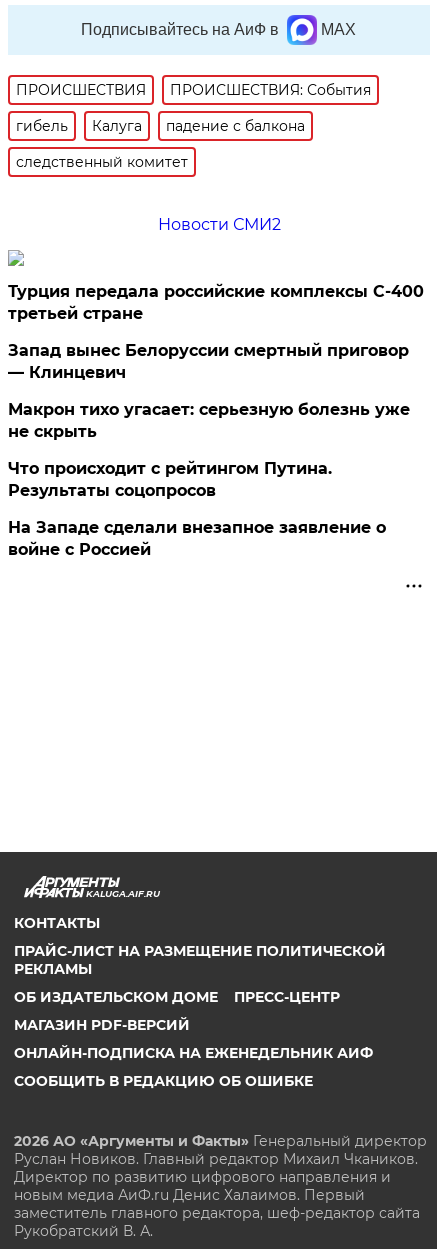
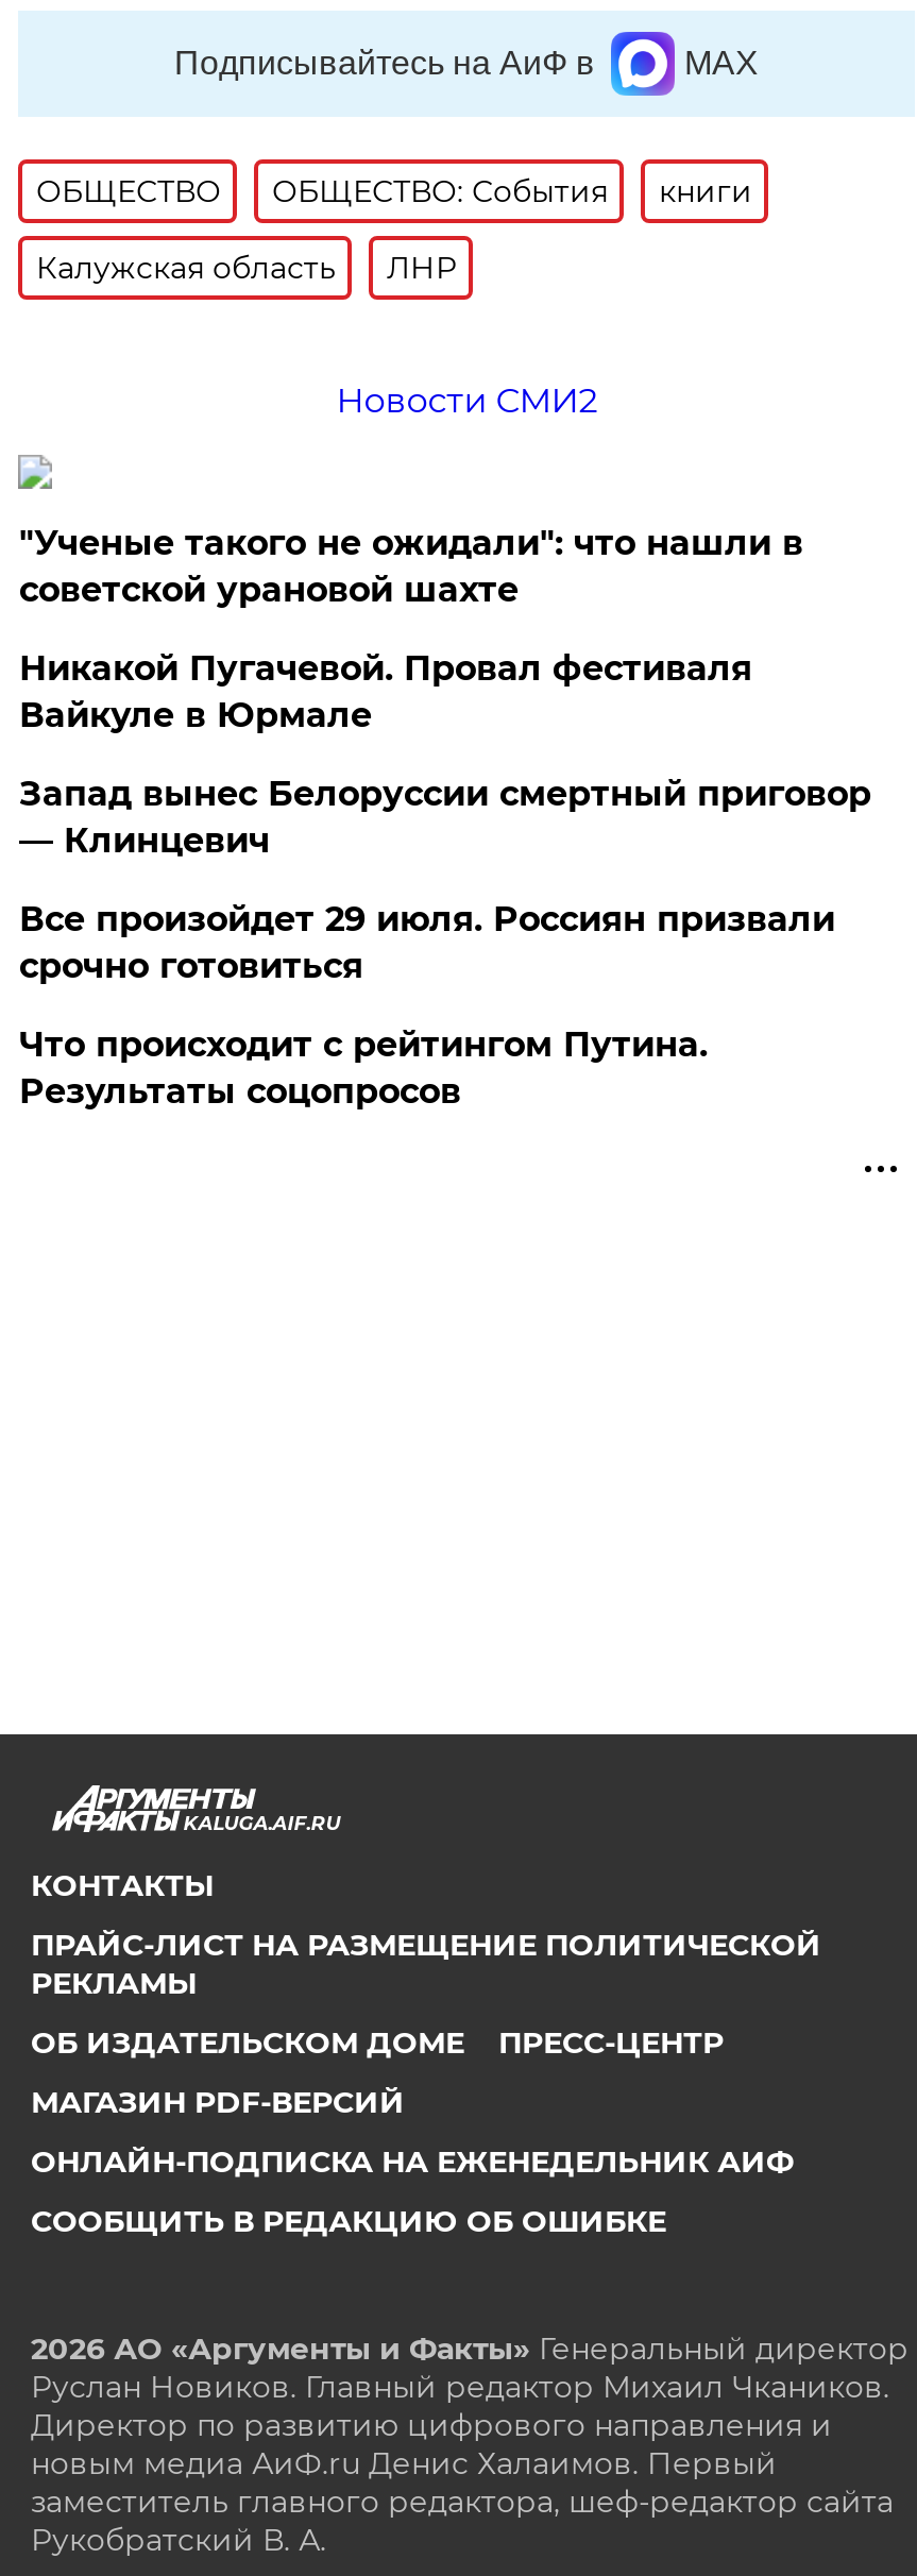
[16,81,371,171] ПРОИСШЕСТВИЯ | ПРОИСШЕСТВИЯ: События | гибель | Калуга | падение с балкона | следственный комитет -> [36,172,752,287] ОБЩЕСТВО | ОБЩЕСТВО: События | книги | Калужская область | ЛНР
[8,282,424,323] Турция передала российские комплексы С-400 | третьей стране -> [19,523,803,735] "Ученые такого не ожидали": что нашли в | советской урановой шахте | Никакой Пугачевой. Провал фестиваля | Вайкуле в Юрмале
moved [8,341,409,382] -> [19,773,871,861]: Запад вынес Белоруссии смертный приговор | — Клинцевич
[8,400,410,441] Макрон тихо угасает: серьезную болезнь уже | не скрыть -> [19,899,835,986] Все произойдет 29 июля. Россиян призвали | срочно готовиться
moved [8,459,332,500] -> [19,1024,707,1111]: Что происходит с рейтингом Путина. | Результаты соцопросов
[8,518,386,559] На Западе сделали внезапное заявление о | войне с Россией -> none

